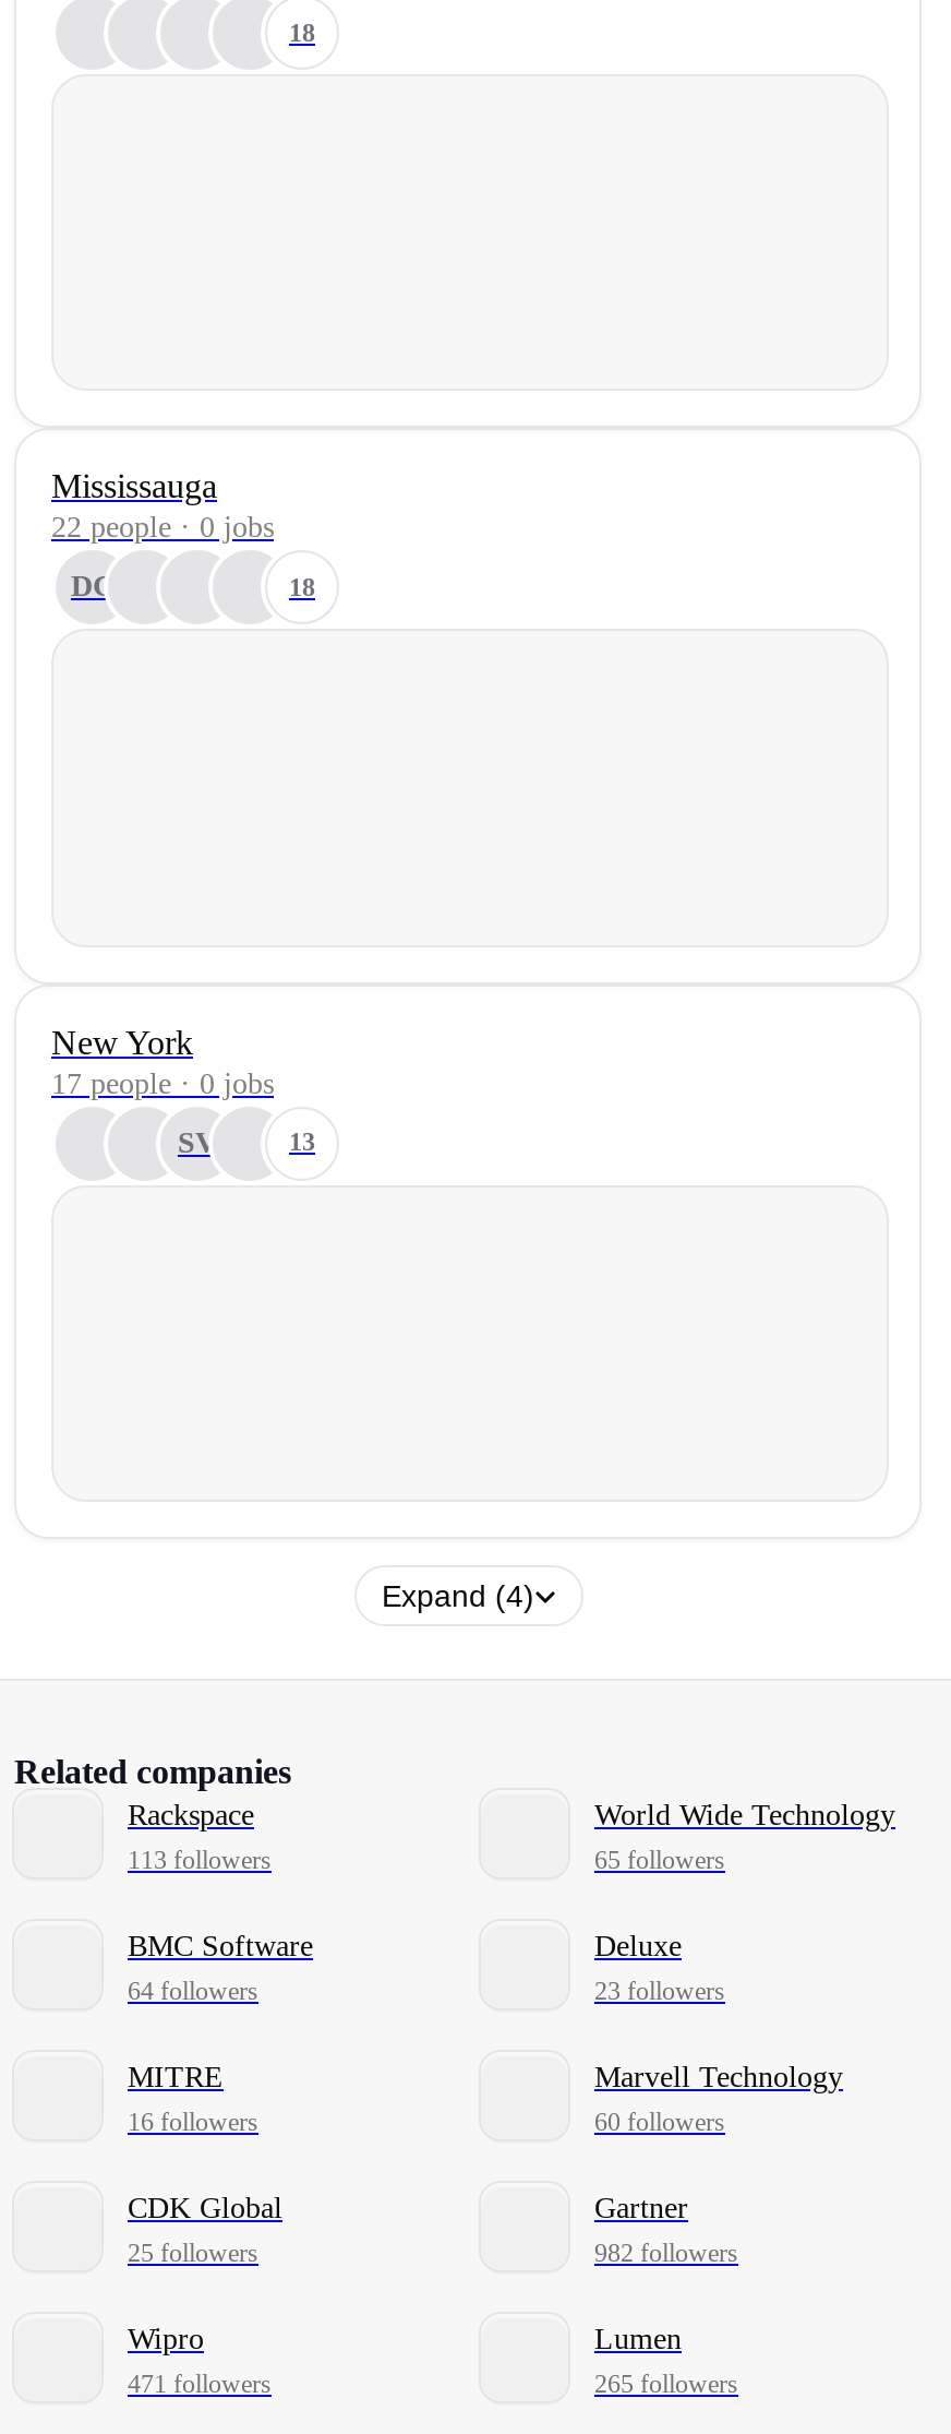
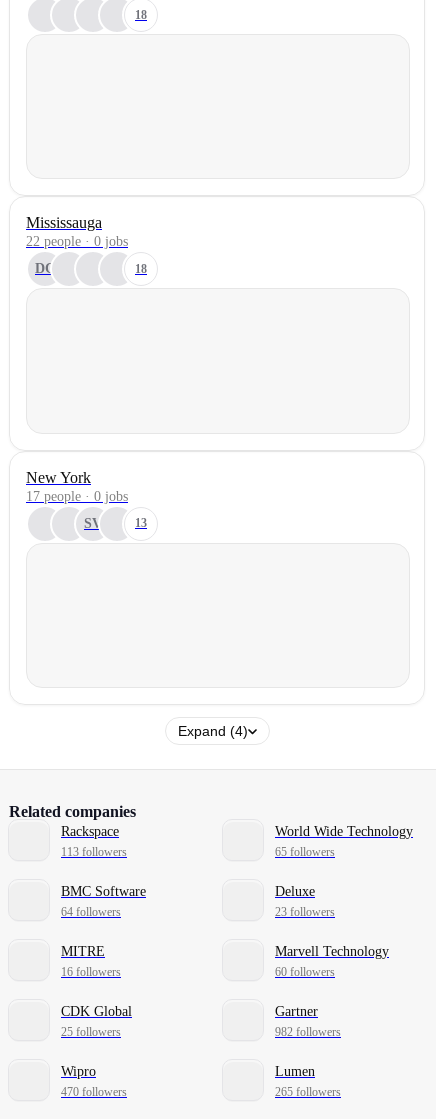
[128,2369,272,2400] 471 followers -> [61,1085,127,1099] 470 followers

